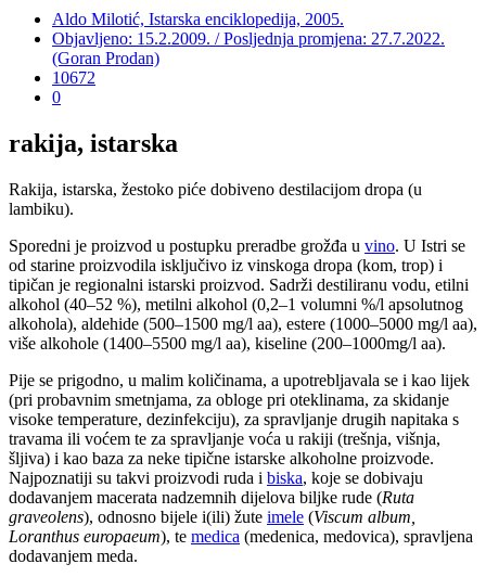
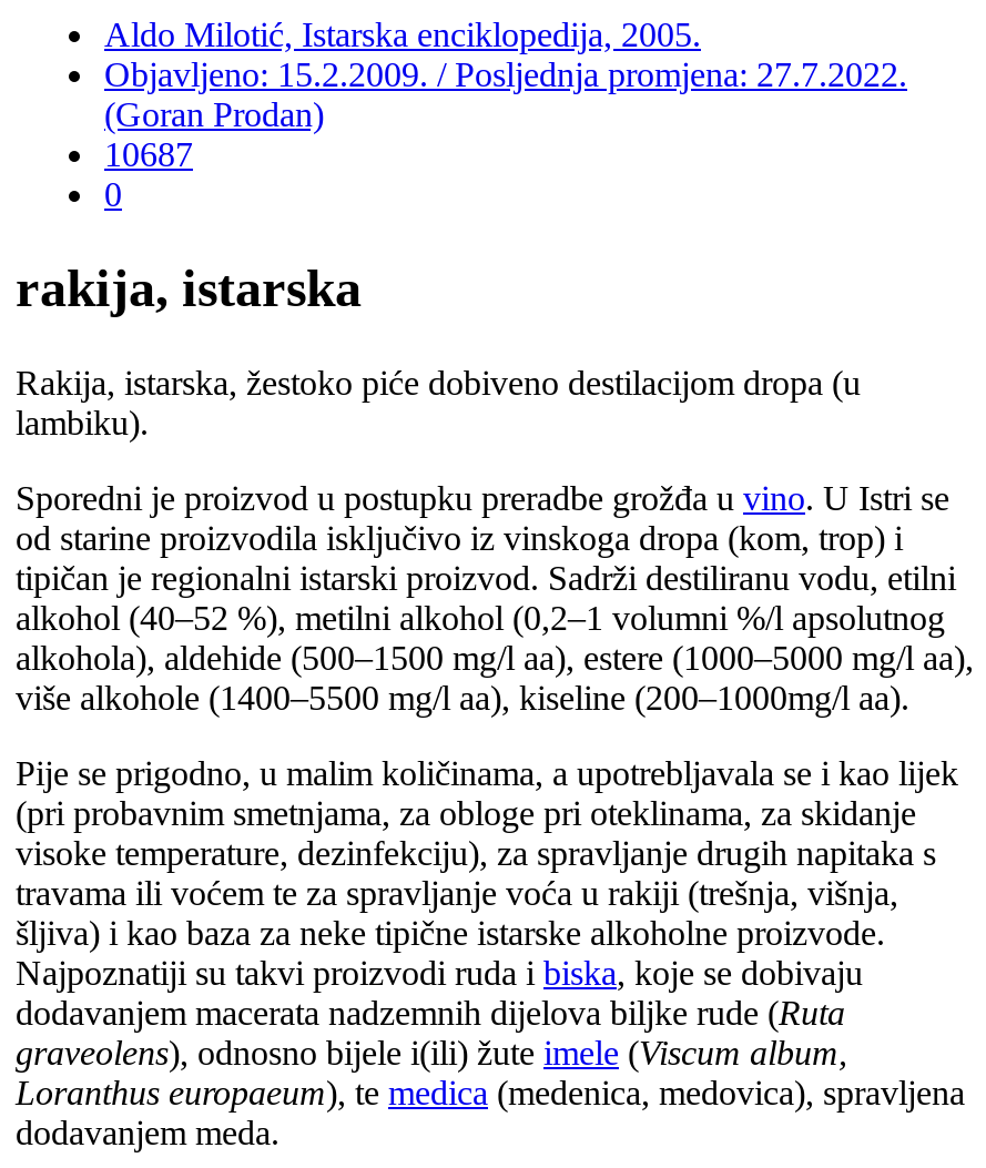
[52,68,95,87] 10672 -> [104,135,193,173] 10687

